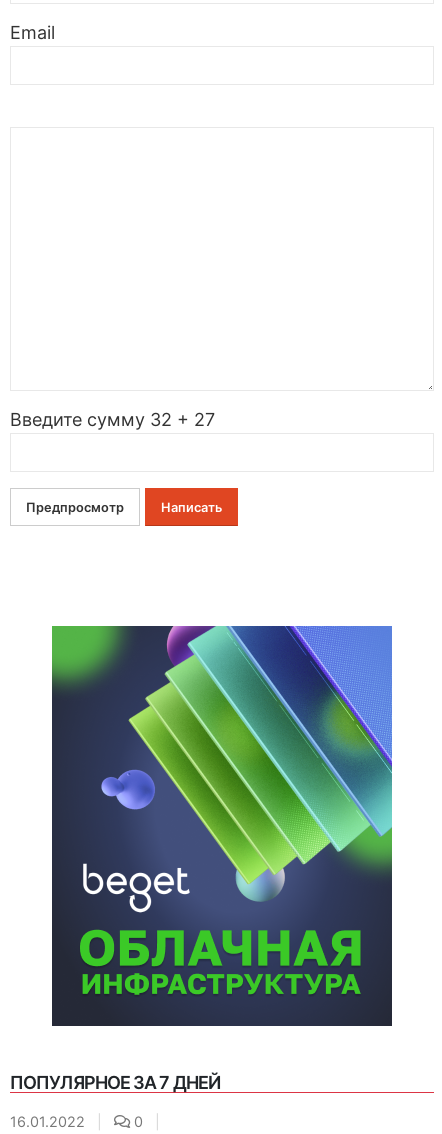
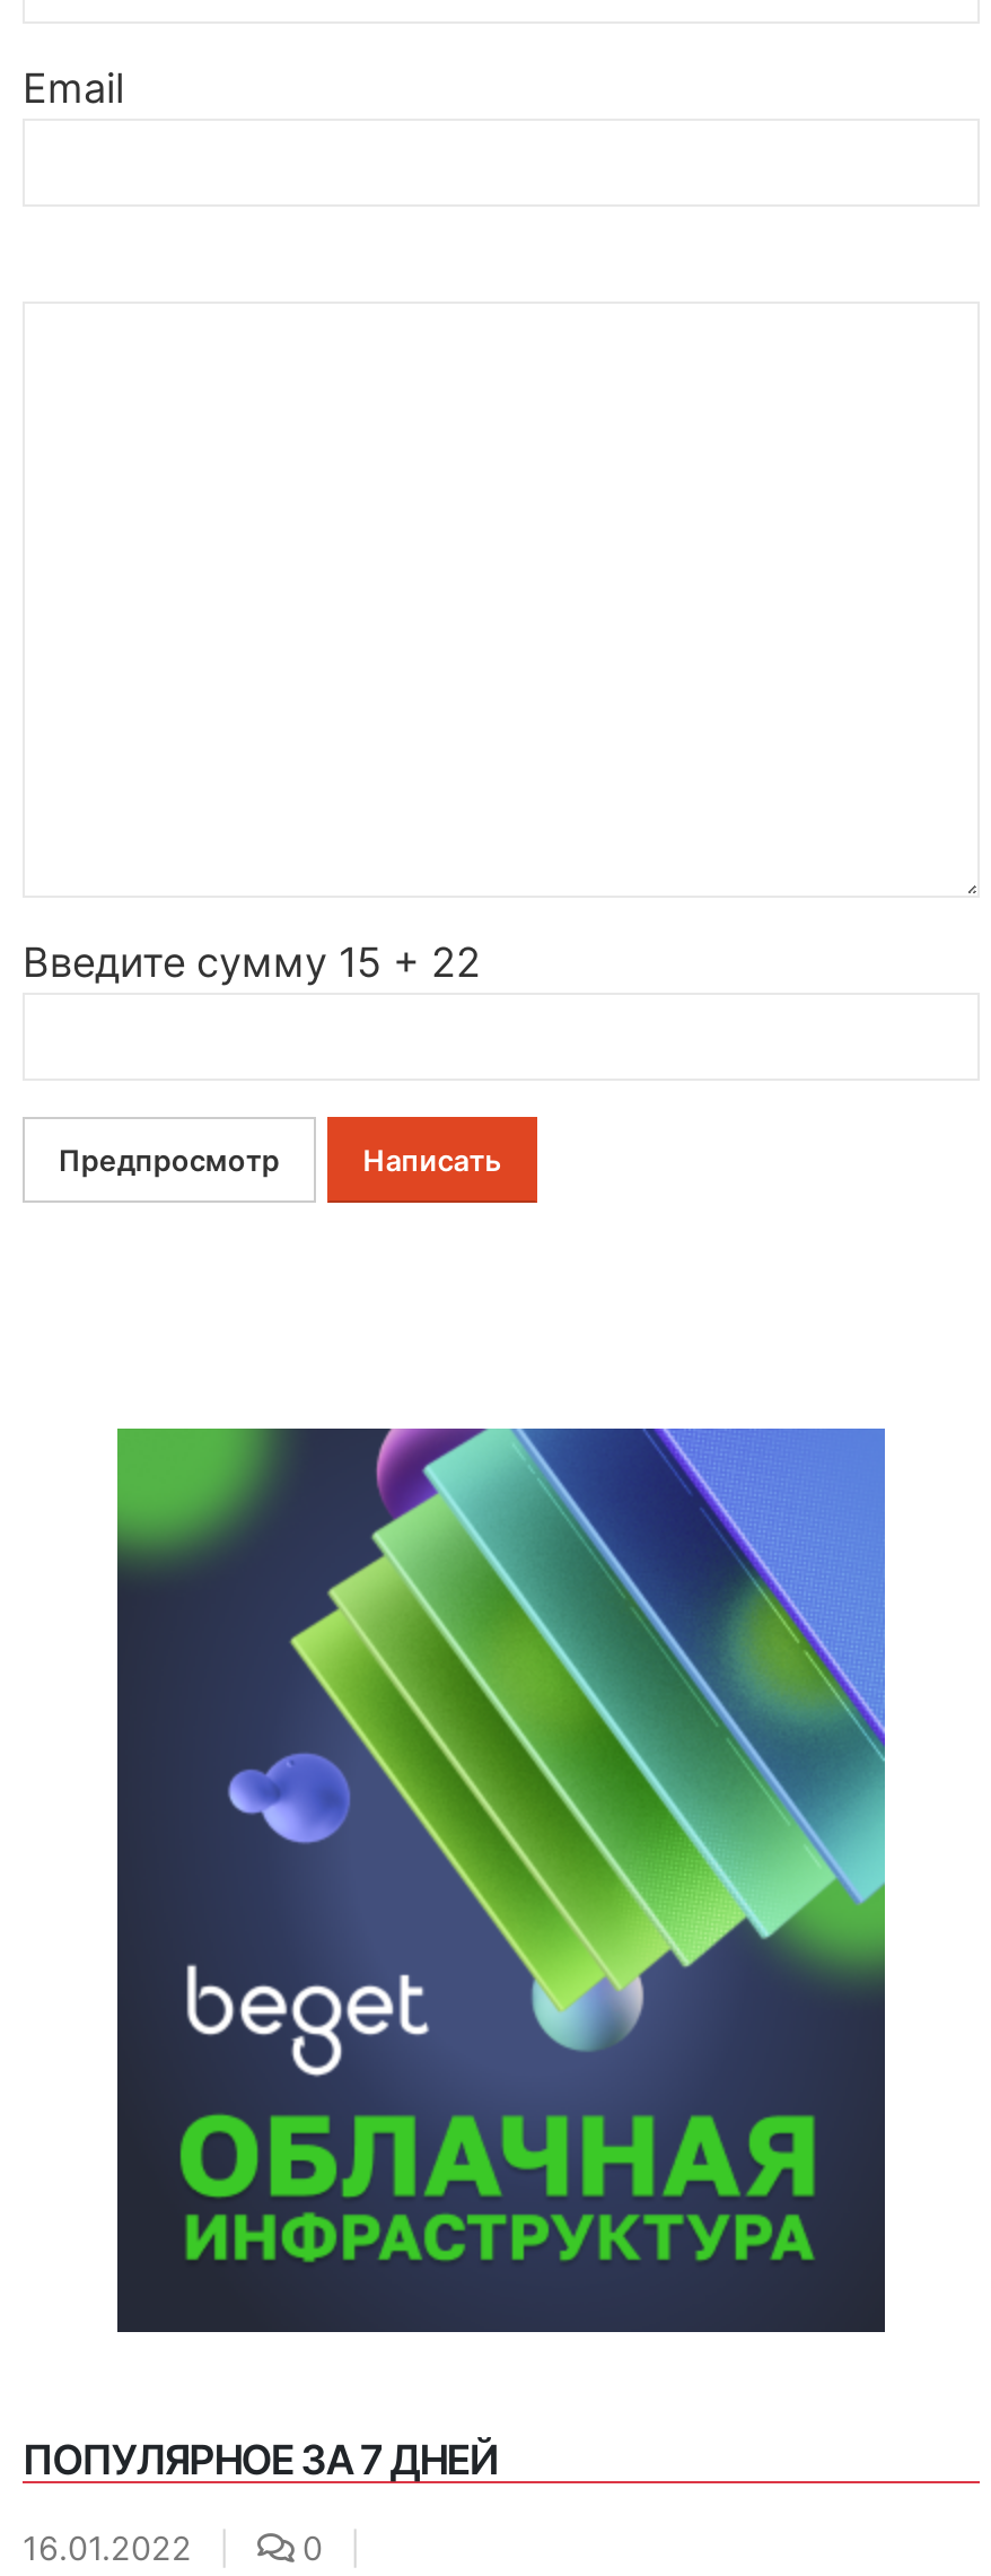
[10,409,215,430] Введите сумму 32 + 27 -> [23,939,481,986] Введите сумму 15 + 22

